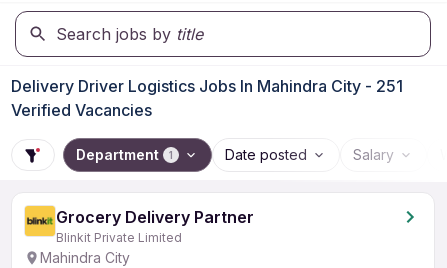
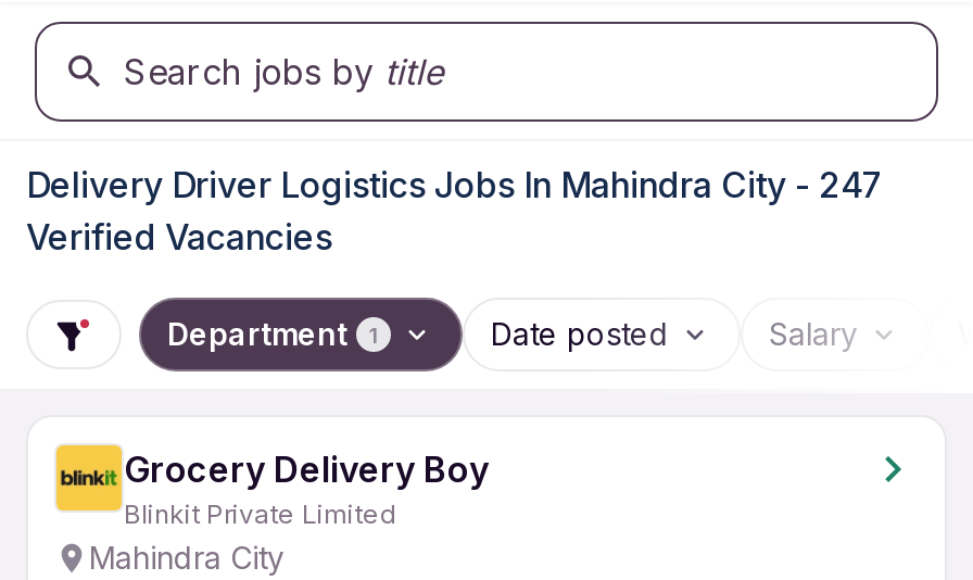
[11,76,403,96] Delivery Driver Logistics Jobs In Mahindra City - 251 -> [26,163,884,206] Delivery Driver Logistics Jobs In Mahindra City - 247
[56,207,254,227] Grocery Delivery Partner -> [124,447,489,491] Grocery Delivery Boy

